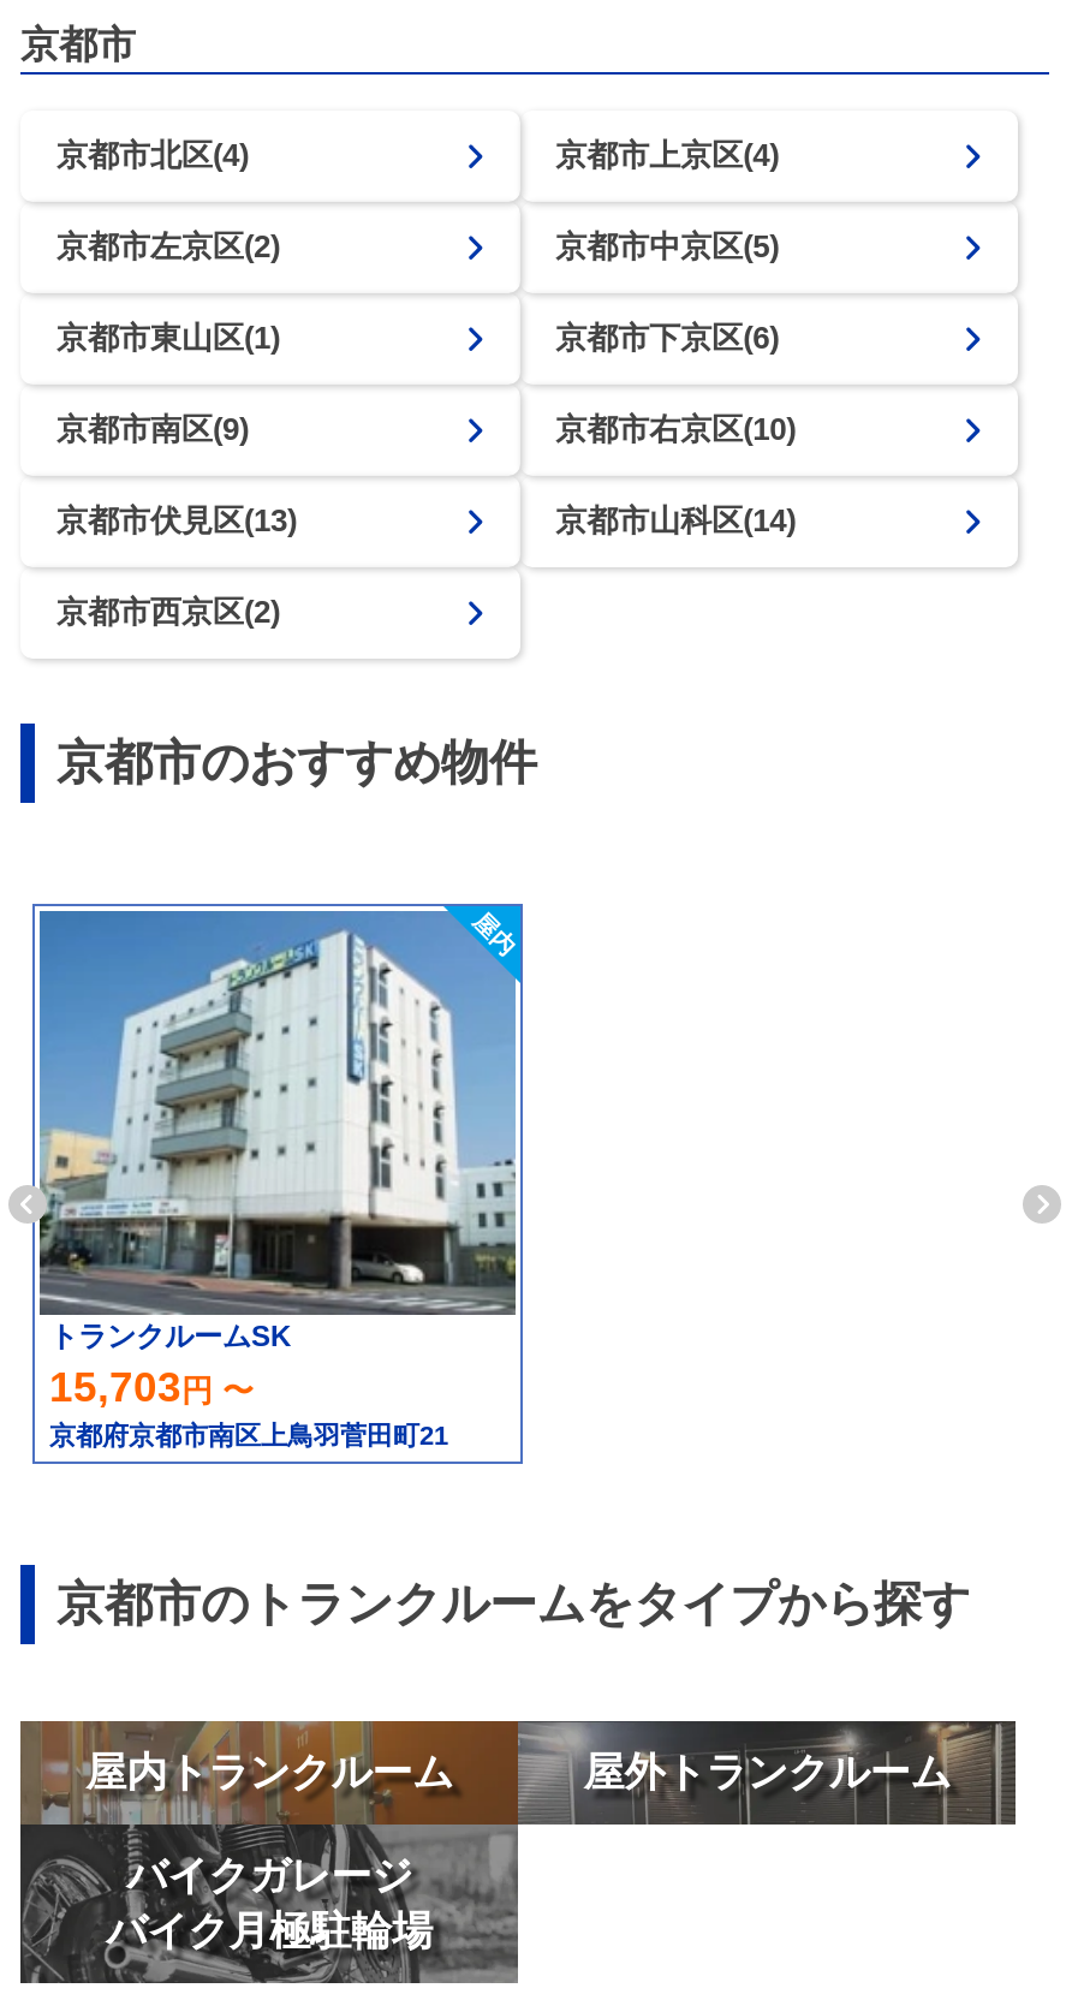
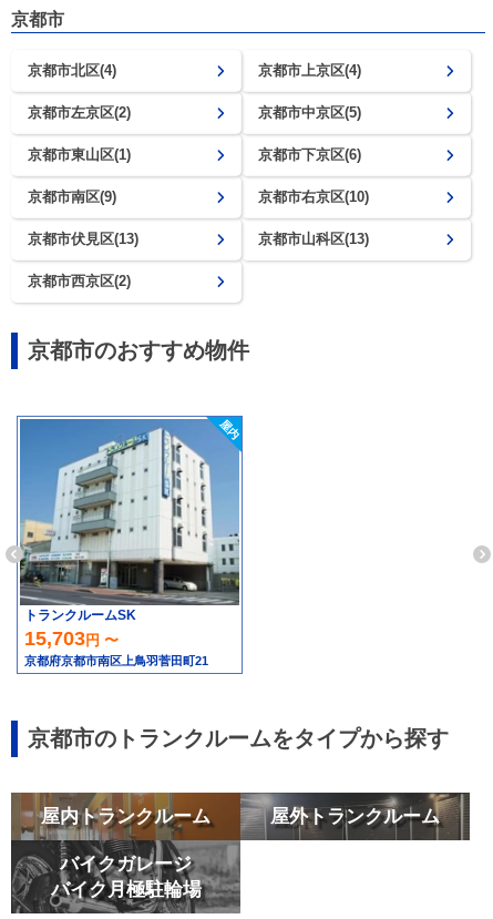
[555,502,796,538] 京都市山科区(14) -> [258,231,368,247] 京都市山科区(13)

